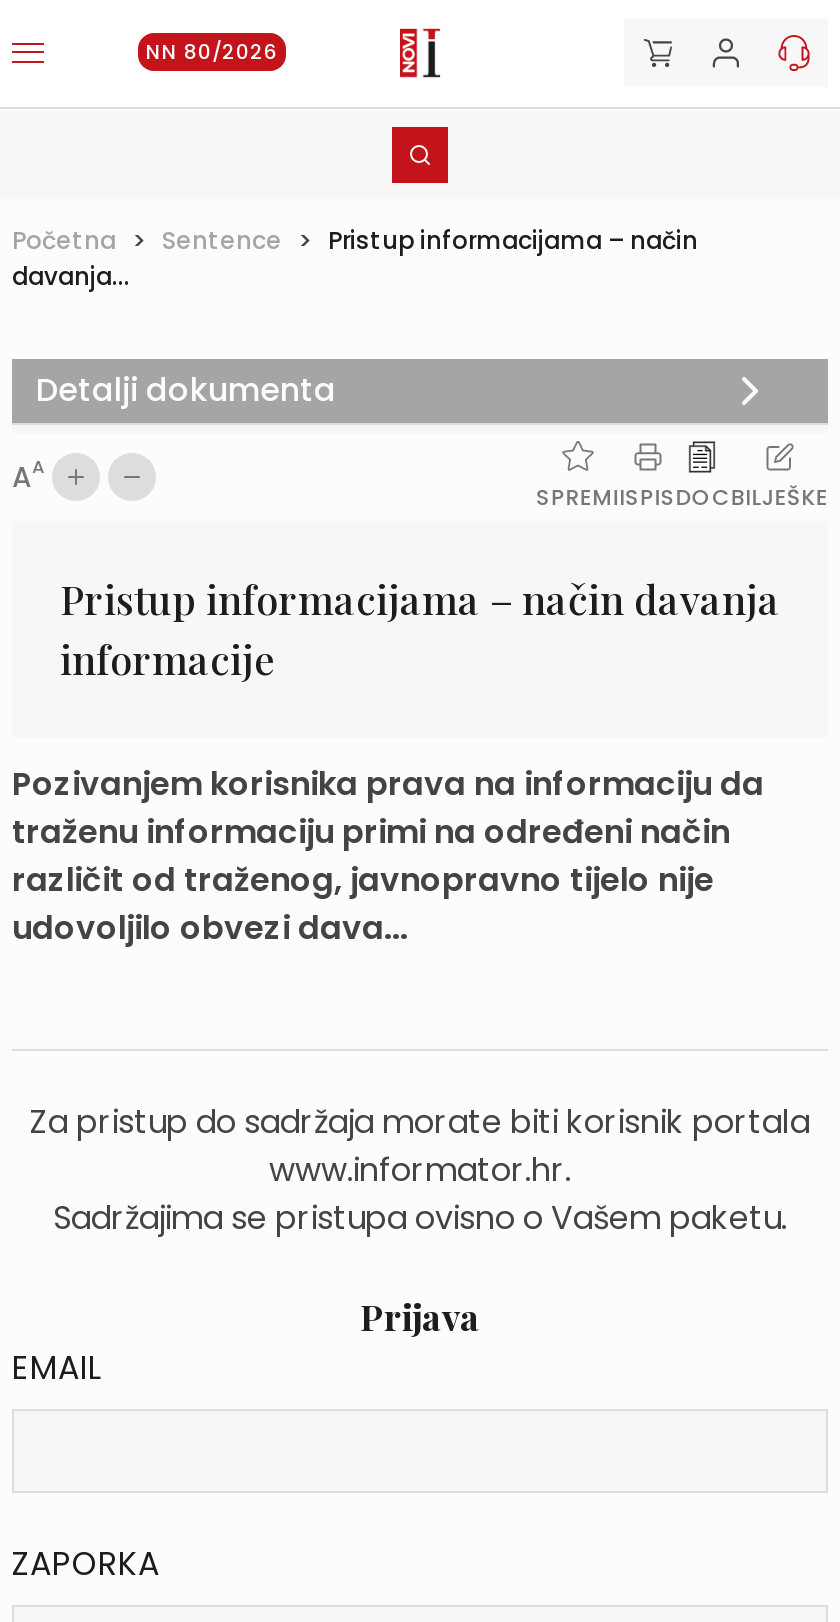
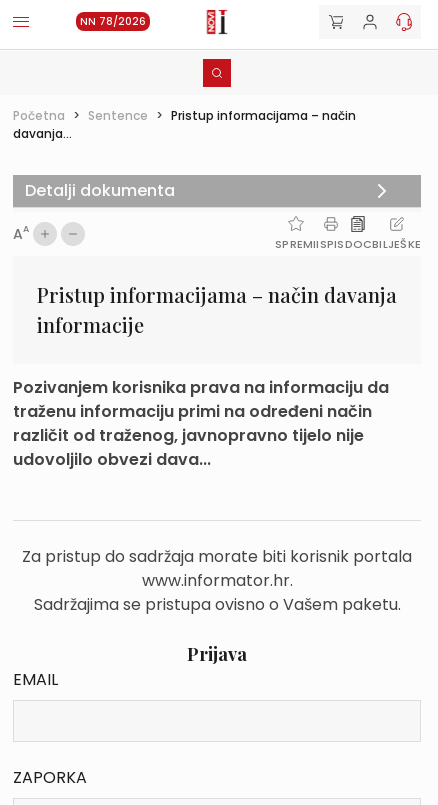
[146,37,278,67] NN 80/2026 -> [80,14,146,29] NN 78/2026

